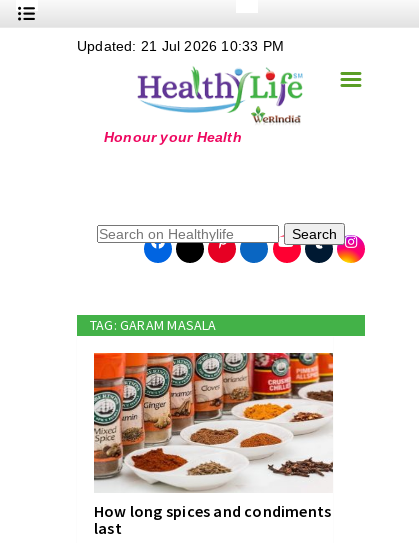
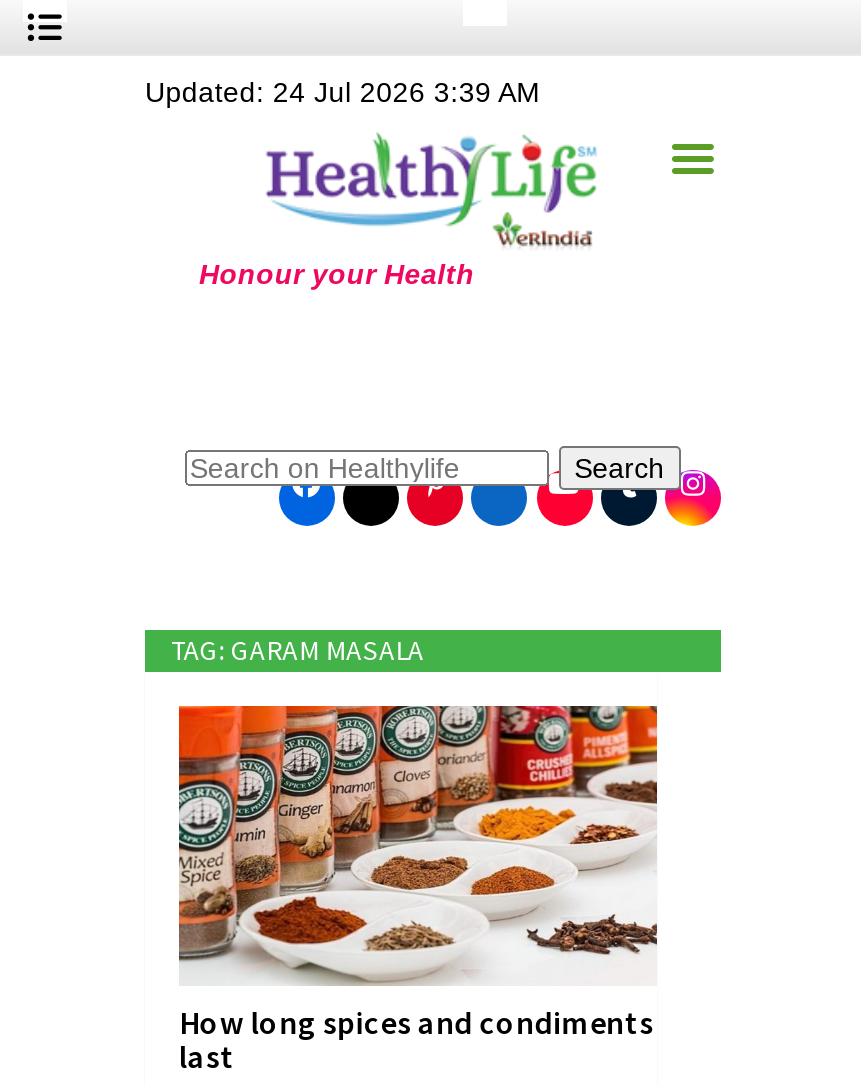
[77,38,284,54] Updated: 21 Jul 2026 10:33 PM -> [145,76,541,108] Updated: 24 Jul 2026 3:39 AM

